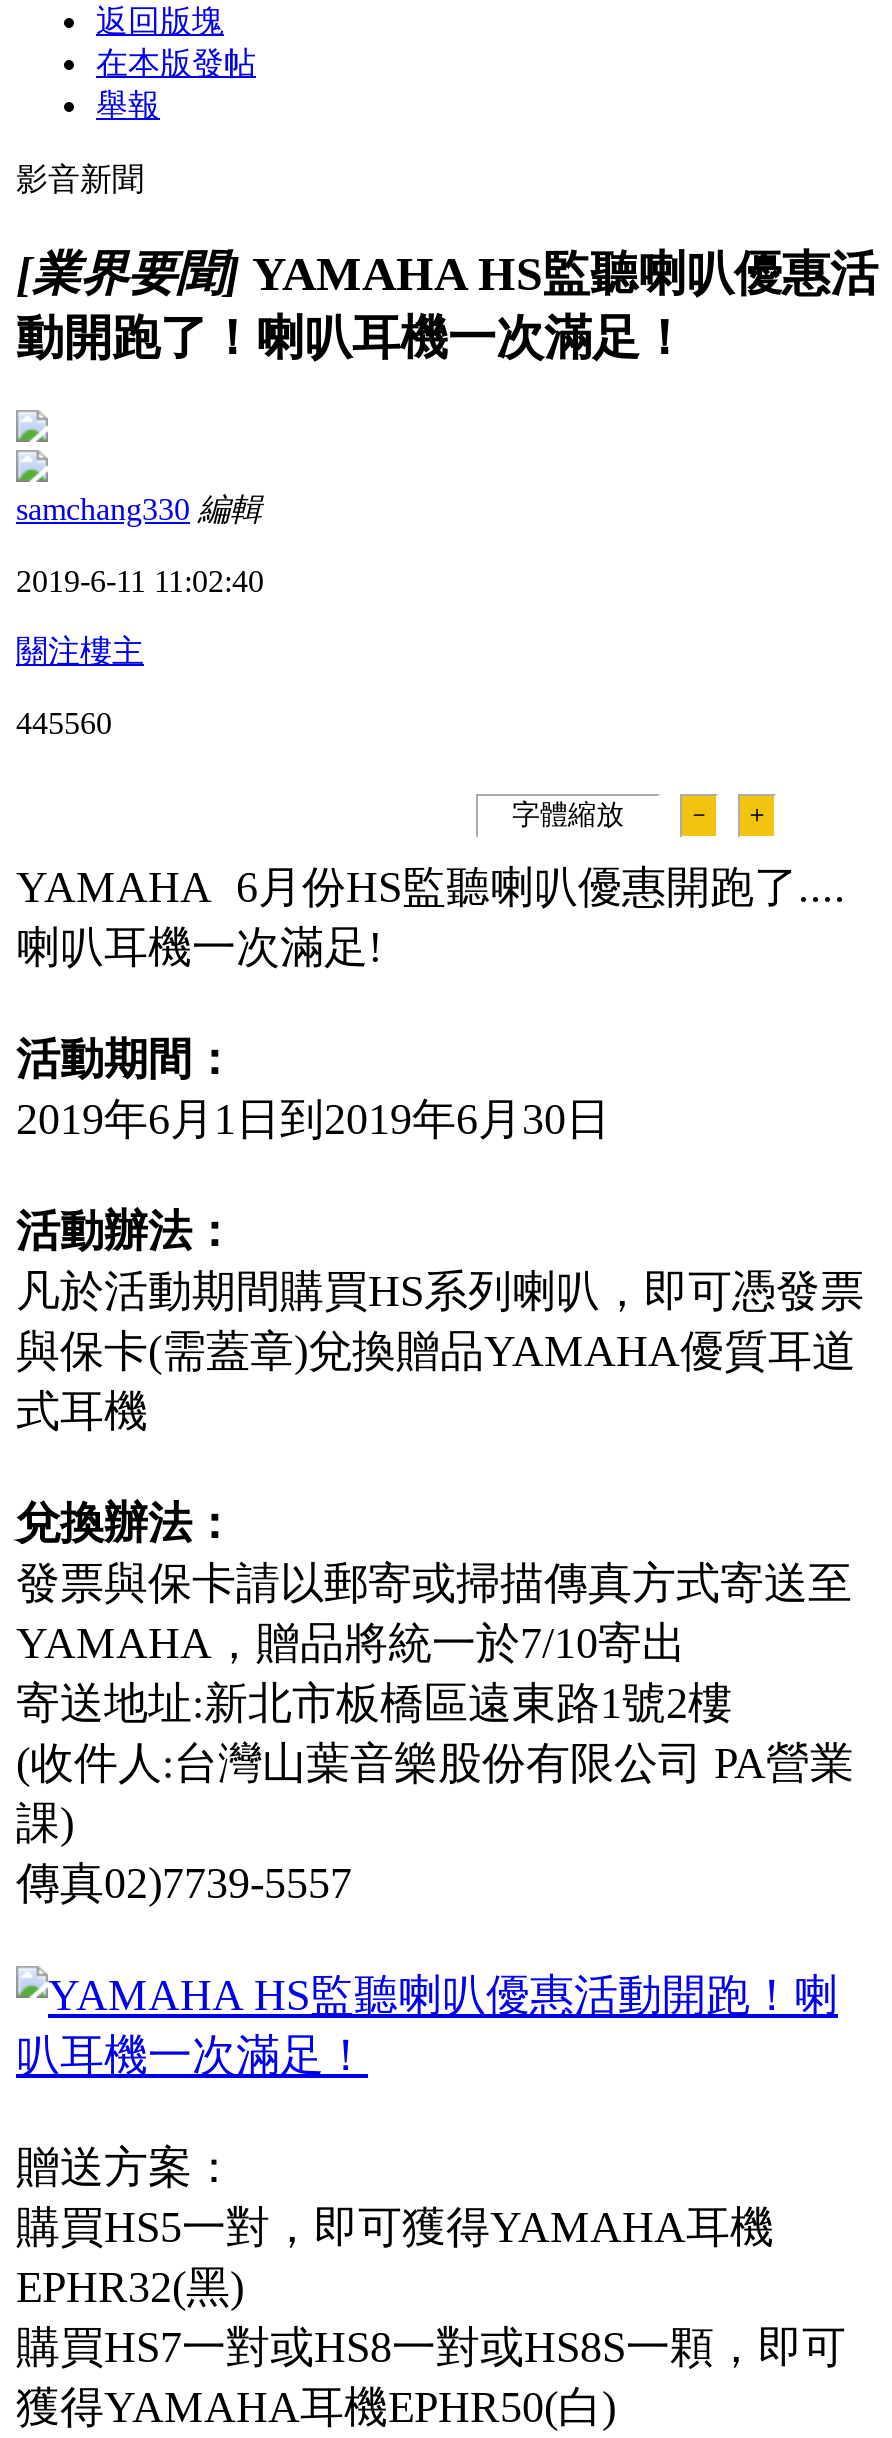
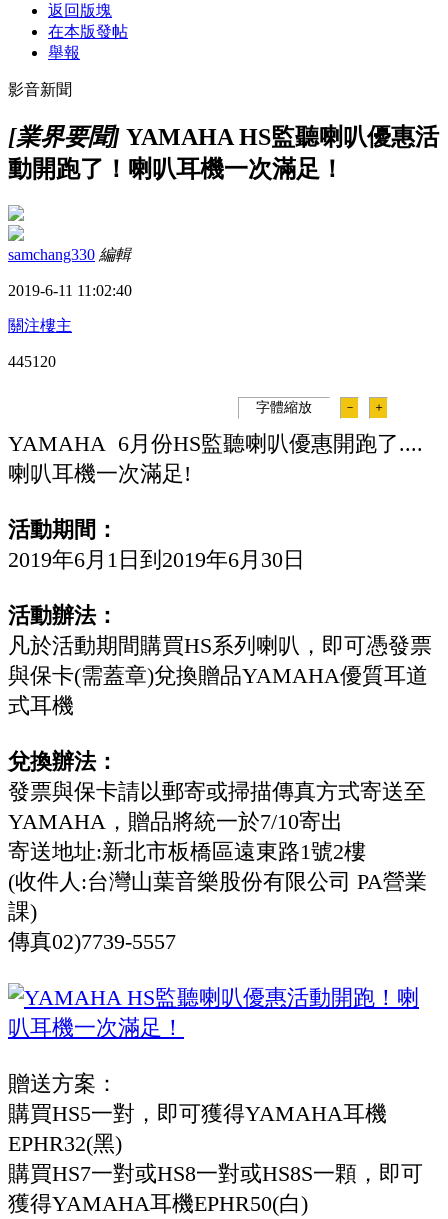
[16,706,112,740] 445560 -> [8,353,56,370] 445120

